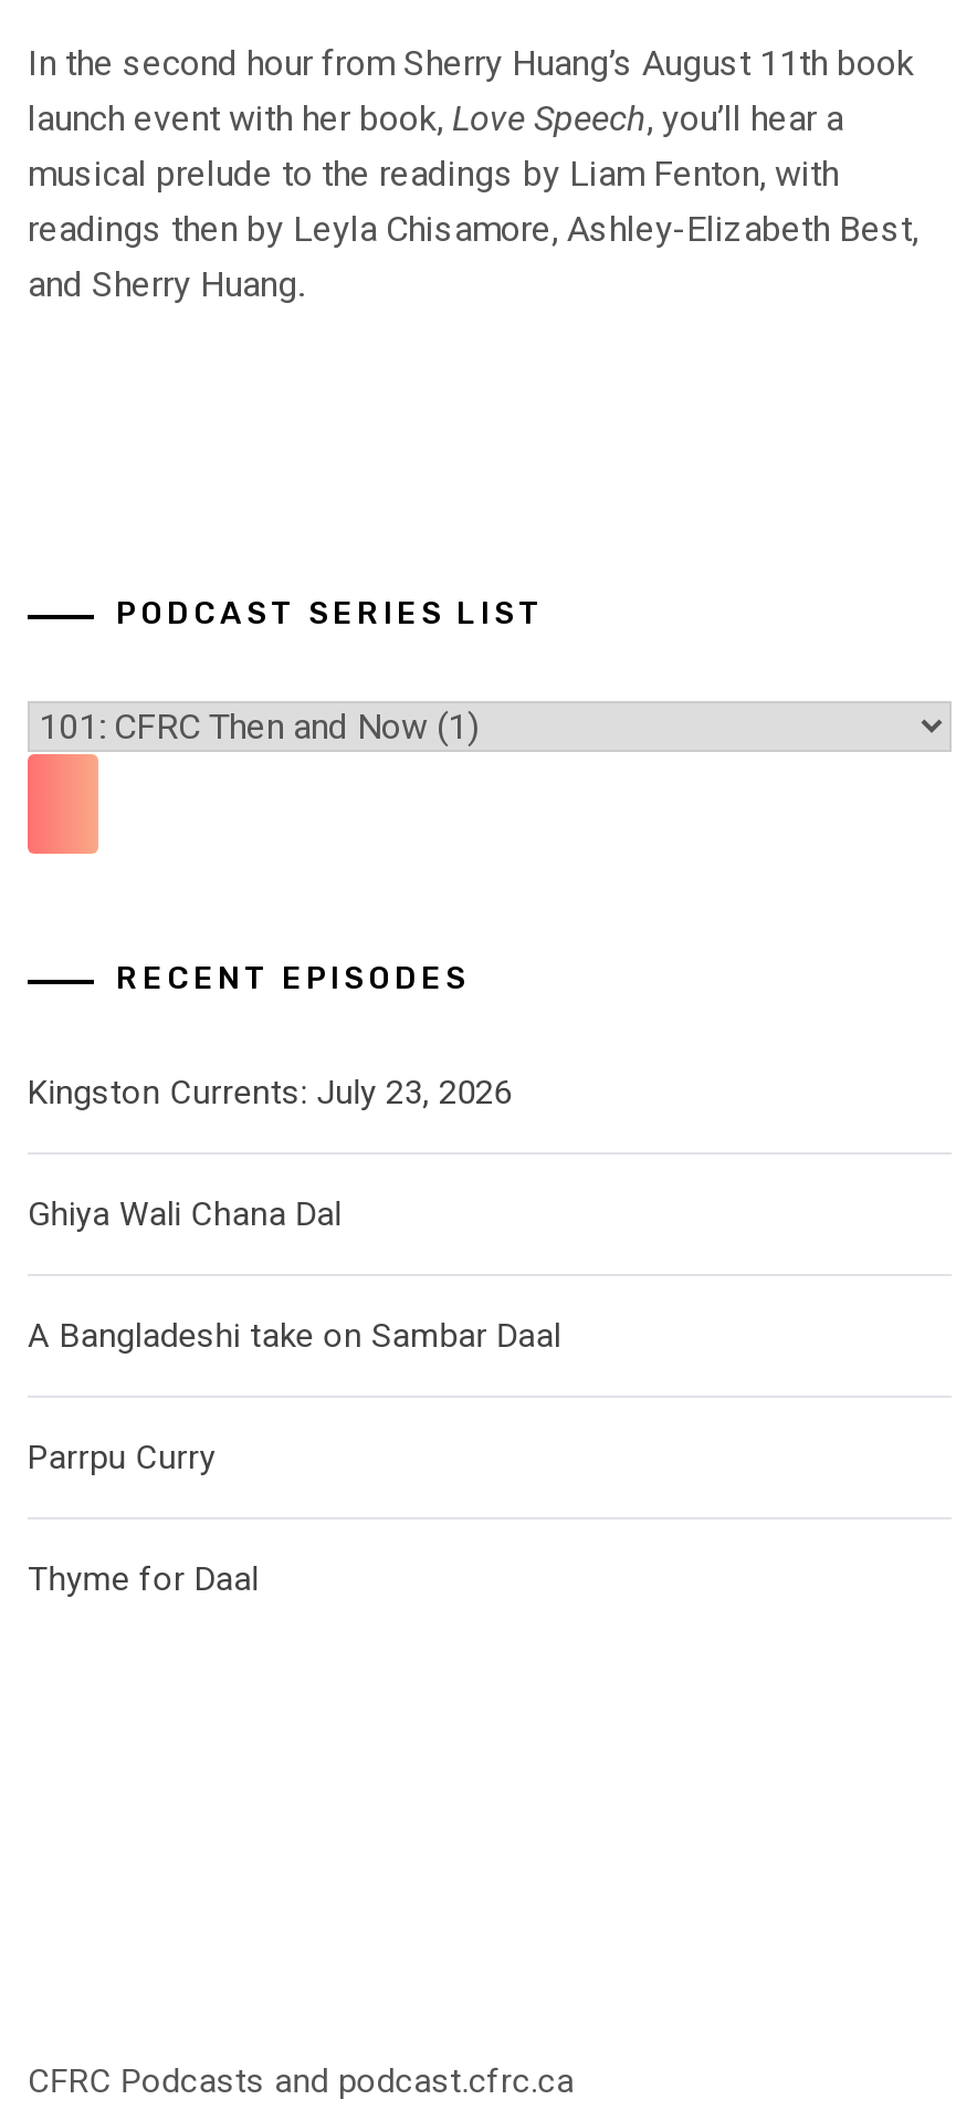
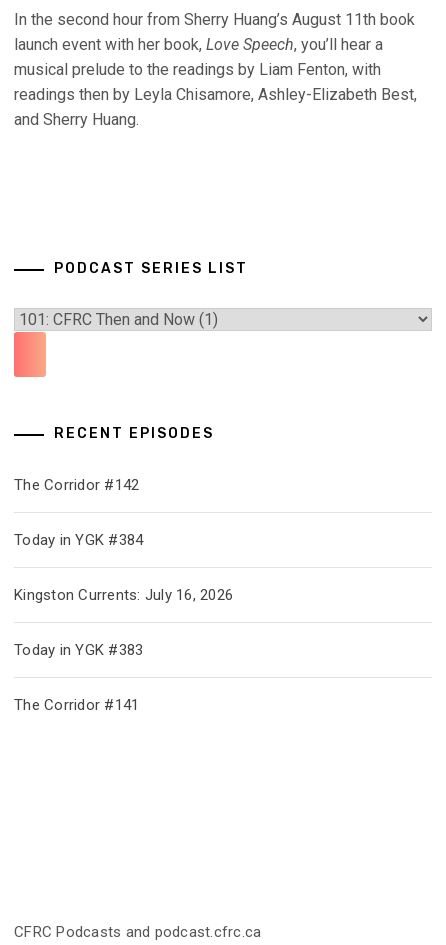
[28,1074,512,1113] Kingston Currents: July 23, 2026 -> [14,476,139,494] The Corridor #142
[28,1195,342,1235] Ghiya Wali Chana Dal -> [14,531,143,549] Today in YGK #384
[28,1317,561,1357] A Bangladeshi take on Sambar Daal -> [14,586,233,604] Kingston Currents: July 16, 2026
[28,1439,216,1478] Parrpu Curry -> [14,641,143,659] Today in YGK #383
[28,1560,259,1600] Thyme for Daal -> [14,696,139,714] The Corridor #141

